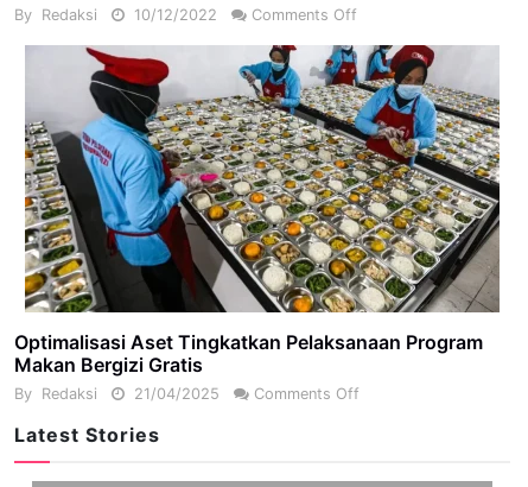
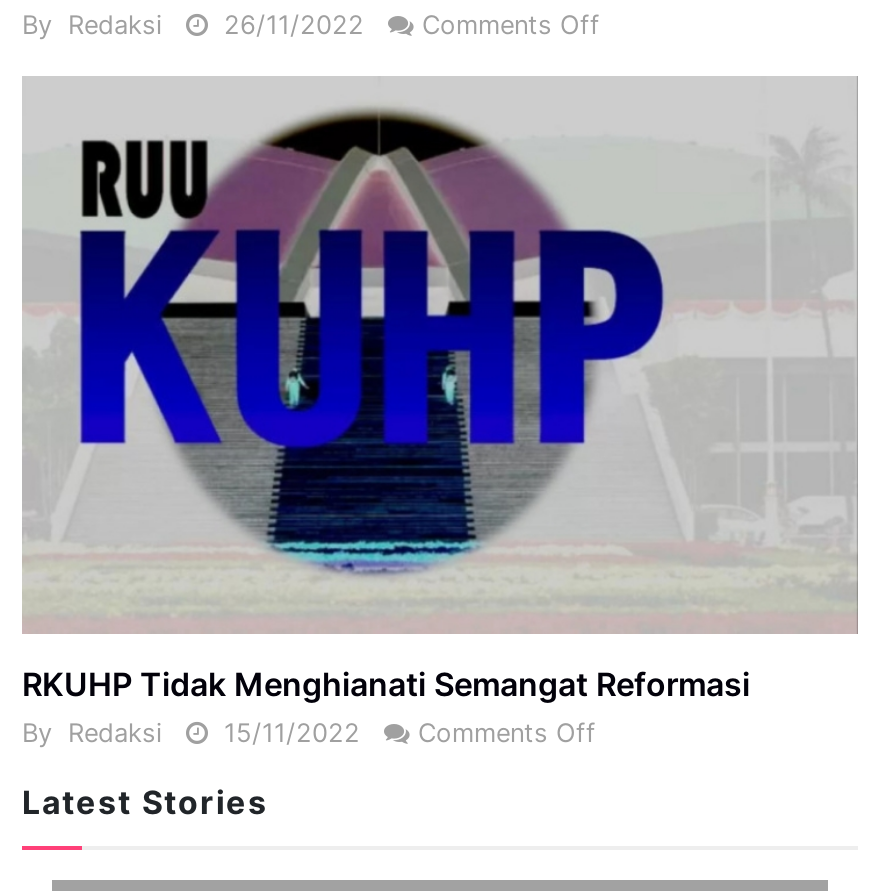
[14,6,357,24] By Redaksi 10/12/2022 Comments Off -> [22,10,600,40] By Redaksi 26/11/2022 Comments Off
[14,44,509,377] [image] | Optimalisasi Aset Tingkatkan Pelaksanaan Program | Makan Bergizi Gratis -> [22,76,858,703] [image] | RKUHP Tidak Menghianati Semangat Reformasi
[14,385,360,403] By Redaksi 21/04/2025 Comments Off -> [22,717,596,747] By Redaksi 15/11/2022 Comments Off

